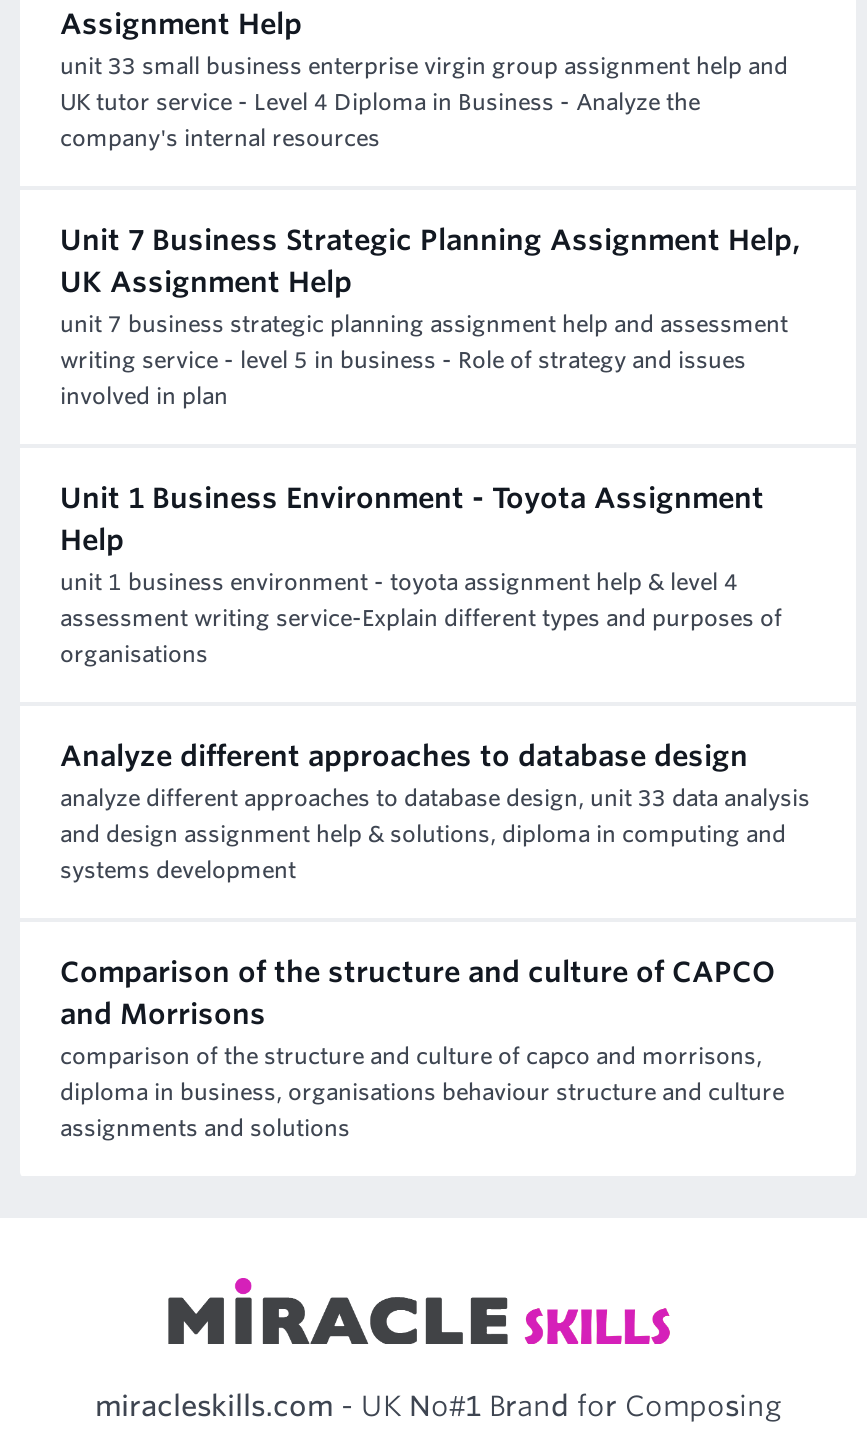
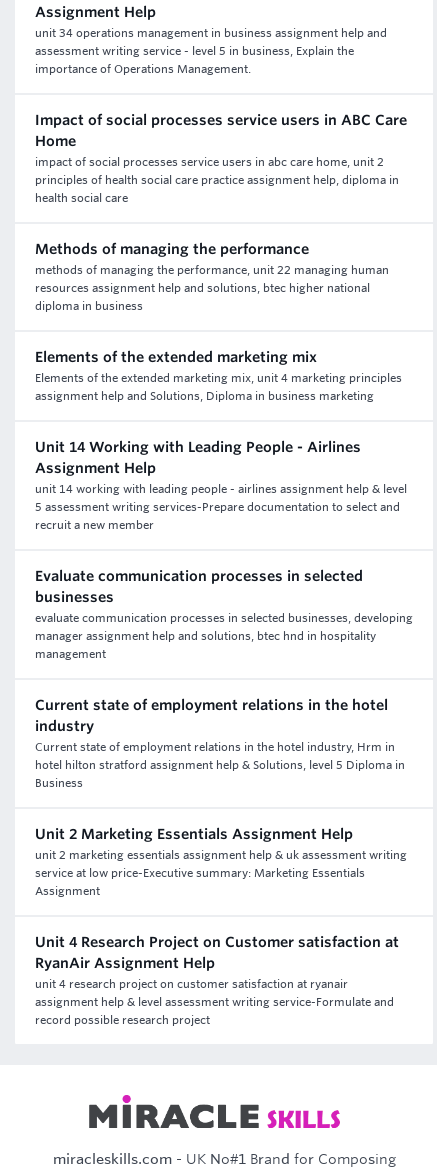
[60,52,810,1142] unit 33 small business enterprise virgin group assignment help and | UK tutor service - Level 4 Diploma in Business - Analyze the | company's internal resources | Unit 7 Business Strategic Planning Assignment Help, | UK Assignment Help | unit 7 business strategic planning assignment help and assessment | writing service - level 5 in business - Role of strategy and issues | involved in plan | Unit 1 Business Environment - Toyota Assignment | Help | unit 1 business environment - toyota assignment help & level 4 | assessment writing service-Explain different types and purposes of | organisations | Analyze different approaches to database design | analyze different approaches to database design, unit 33 data analysis | and design assignment help & solutions, diploma in computing and | systems development | Comparison of the structure and culture of CAPCO | and Morrisons | comparison of the structure and culture of capco and morrisons, | diploma in business, organisations behaviour structure and culture | assignments and solutions -> [35,26,413,1027] unit 34 operations management in business assignment help and | assessment writing service - level 5 in business, Explain the | importance of Operations Management. | Impact of social processes service users in ABC Care | Home | impact of social processes service users in abc care home, unit 2 | principles of health social care practice assignment help, diploma in | health social care | Methods of managing the performance | methods of managing the performance, unit 22 managing human | resources assignment help and solutions, btec higher national | diploma in business | Elements of the extended marketing mix | Elements of the extended marketing mix, unit 4 marketing principles | assignment help and Solutions, Diploma in business marketing | Unit 14 Working with Leading People - Airlines | Assignment Help | unit 14 working with leading people - airlines assignment help & level | 5 assessment writing services-Prepare documentation to select and | recruit a new member | Evaluate communication processes in selected | businesses | evaluate communication processes in selected businesses, developing | manager assignment help and solutions, btec hnd in hospitality | management | Current state of employment relations in the hotel | industry | Current state of employment relations in the hotel industry, Hrm in | hotel hilton stratford assignment help & Solutions, level 5 Diploma in | Business | Unit 2 Marketing Essentials Assignment Help | unit 2 marketing essentials assignment help & uk assessment writing | service at low price-Executive summary: Marketing Essentials | Assignment | Unit 4 Research Project on Customer satisfaction at | RyanAir Assignment Help | unit 4 research project on customer satisfaction at ryanair | assignment help & level assessment writing service-Formulate and | record possible research project

